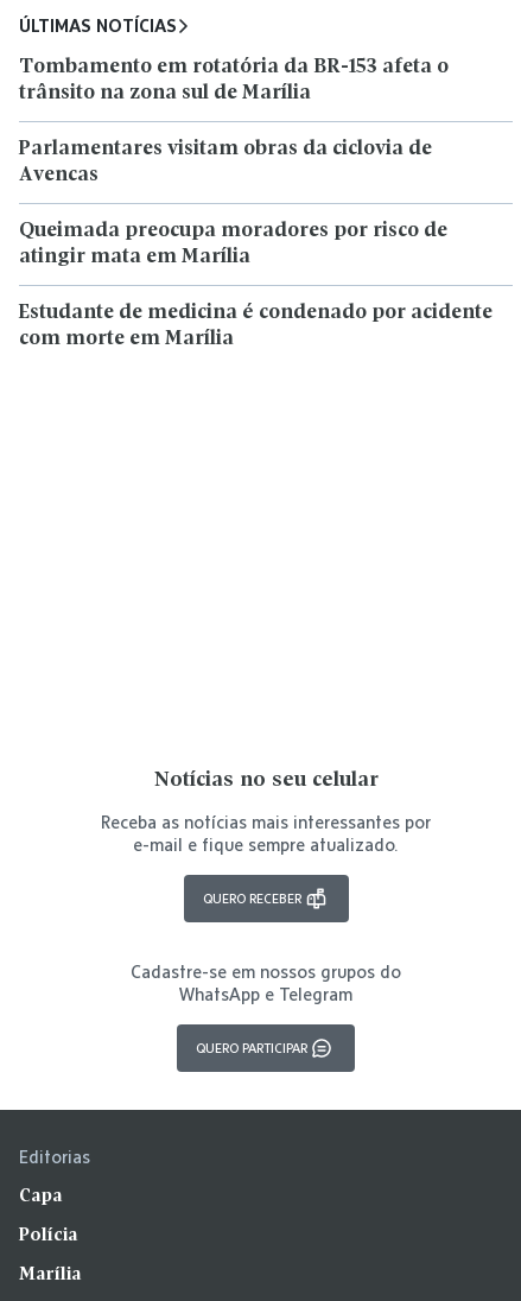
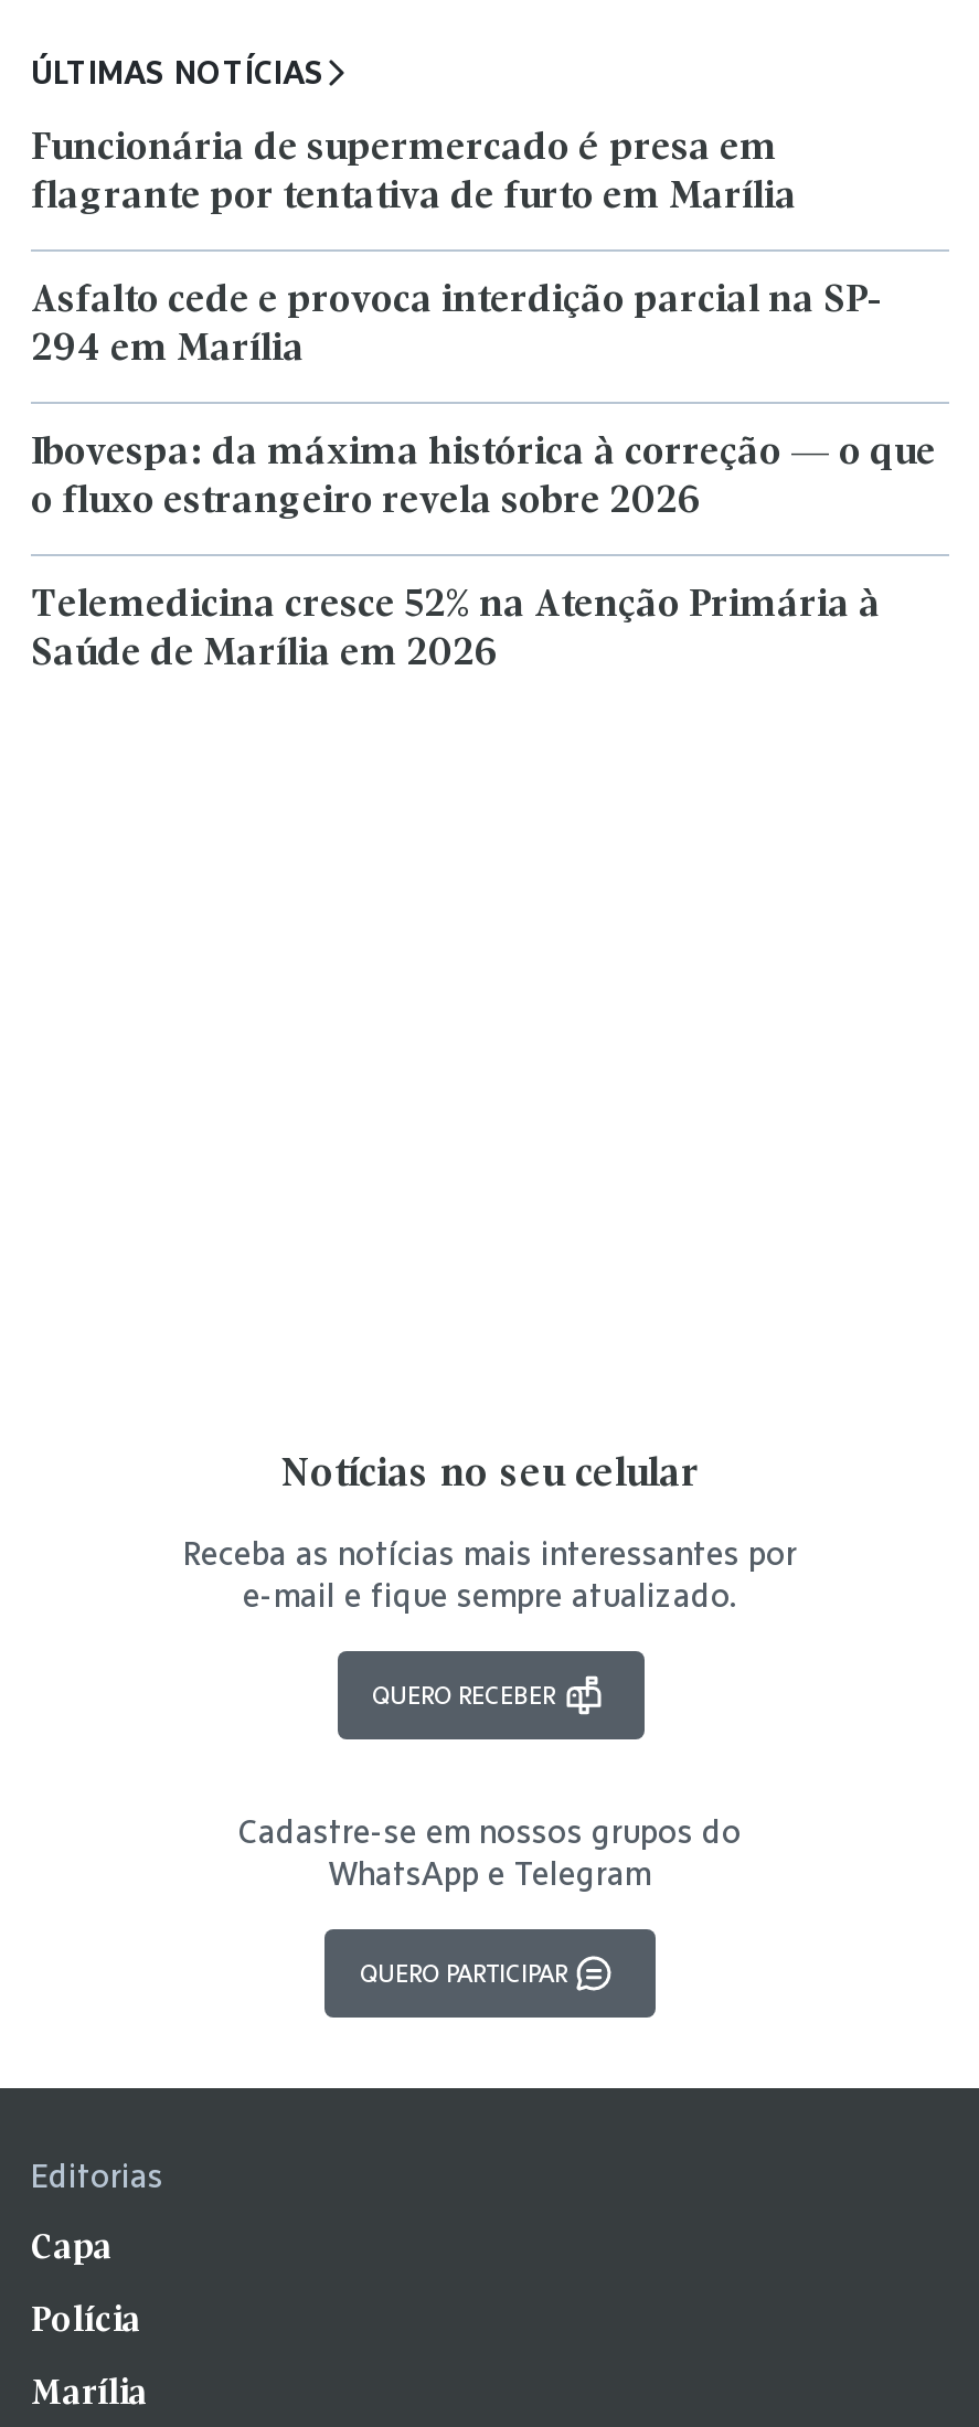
[19,57,449,104] Tombamento em rotatória da BR-153 afeta o | trânsito na zona sul de Marília -> [31,131,797,217] Funcionária de supermercado é presa em | flagrante por tentativa de furto em Marília
[19,139,432,186] Parlamentares visitam obras da ciclovia de | Avencas -> [31,283,883,370] Asfalto cede e provoca interdição parcial na SP- | 294 em Marília
[19,221,447,268] Queimada preocupa moradores por risco de | atingir mata em Marília -> [31,436,936,522] Ibovespa: da máxima histórica à correção — o que | o fluxo estrangeiro revela sobre 2026
[19,303,493,349] Estudante de medicina é condenado por acidente | com morte em Marília -> [31,588,881,674] Telemedicina cresce 52% na Atenção Primária à | Saúde de Marília em 2026

